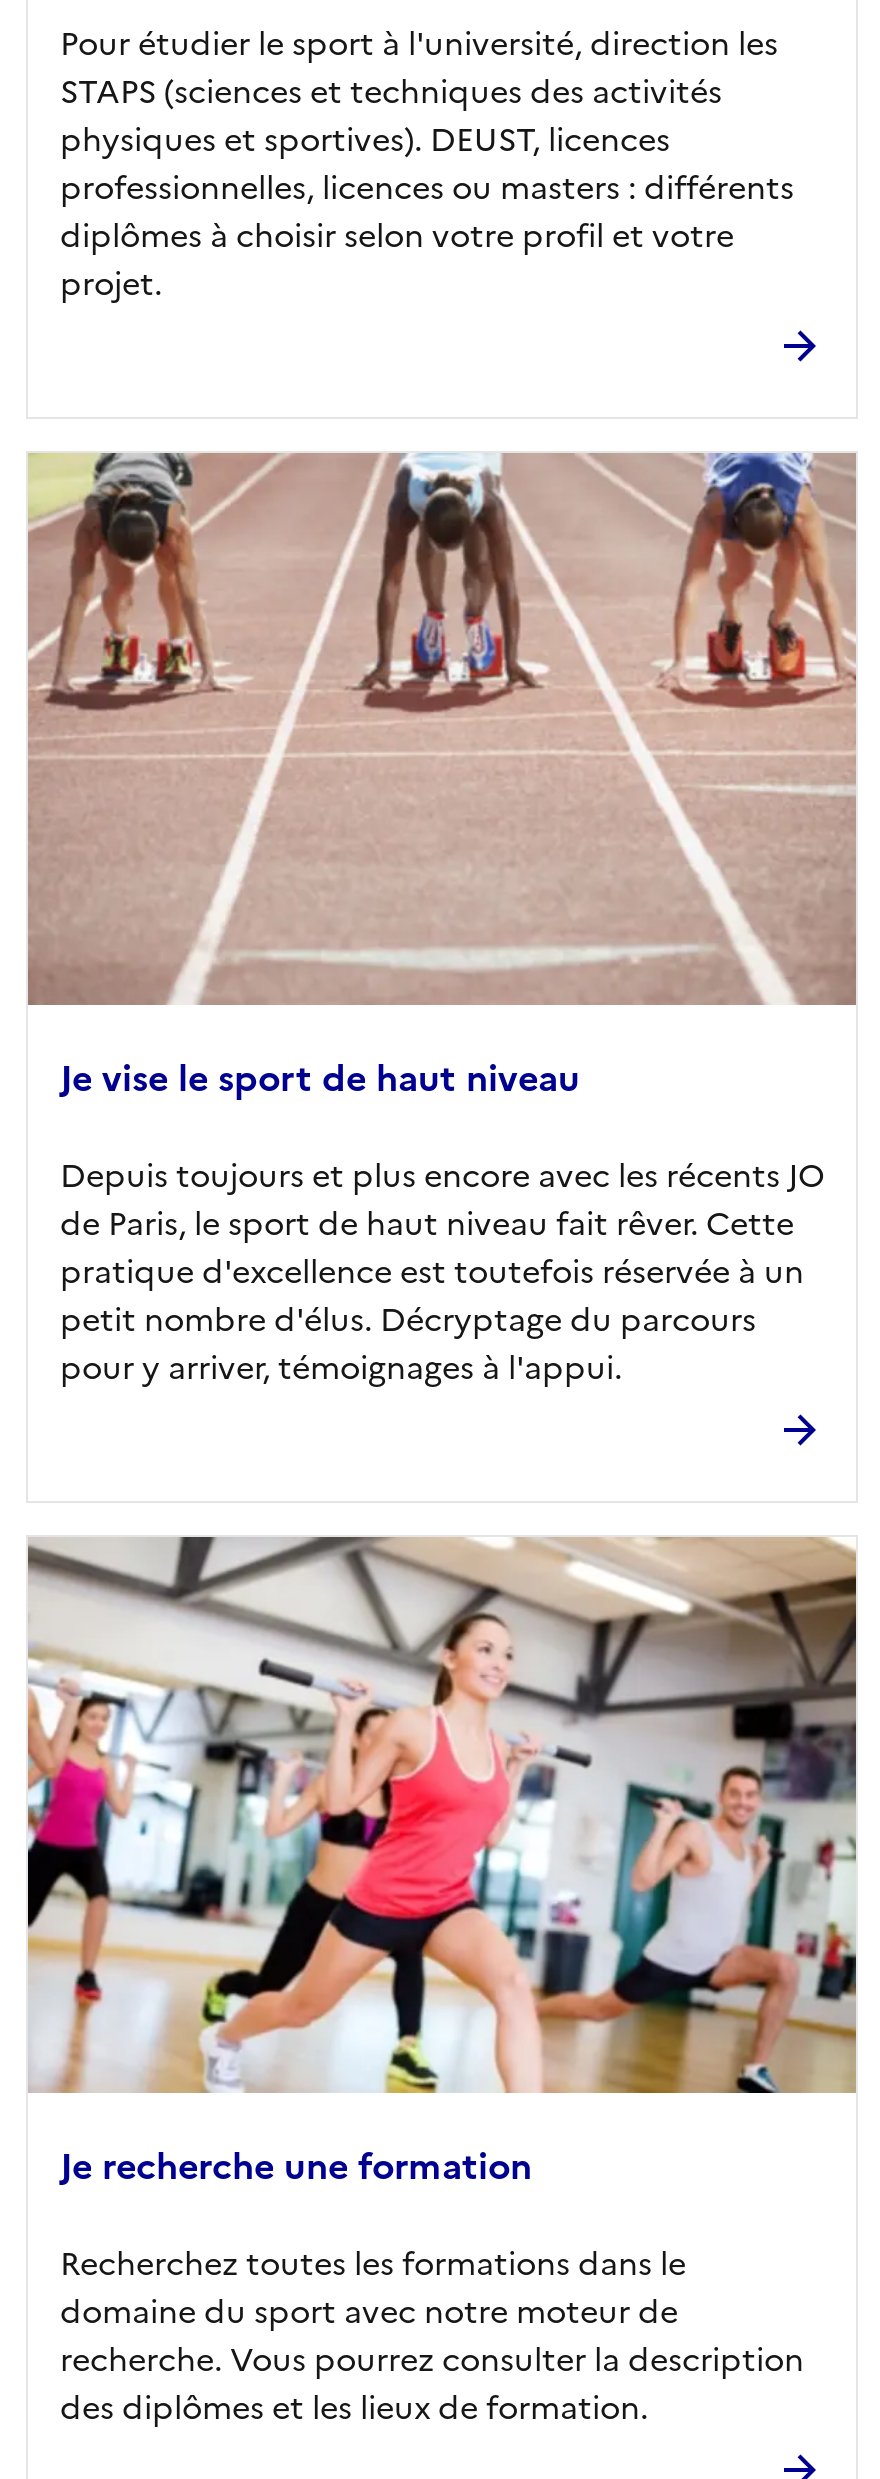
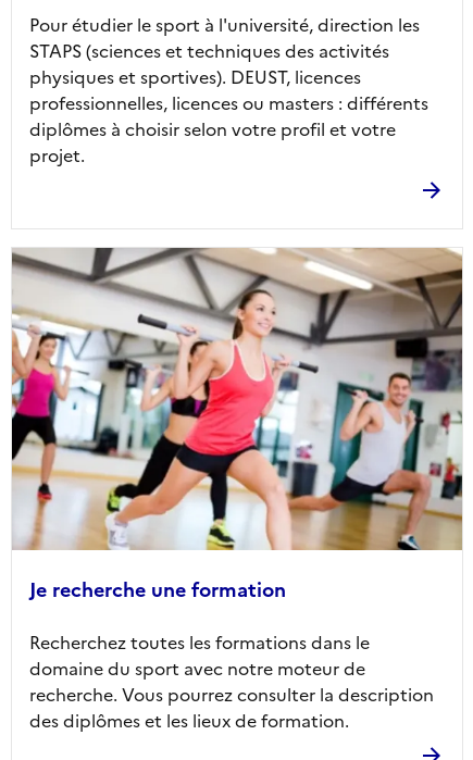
[26,451,858,1388] [image] | Je vise le sport de haut niveau | Depuis toujours et plus encore avec les récents JO | de Paris, le sport de haut niveau fait rêver. Cette | pratique d'excellence est toutefois réservée à un | petit nombre d'élus. Décryptage du parcours | pour y arriver, témoignages à l'appui. -> none

